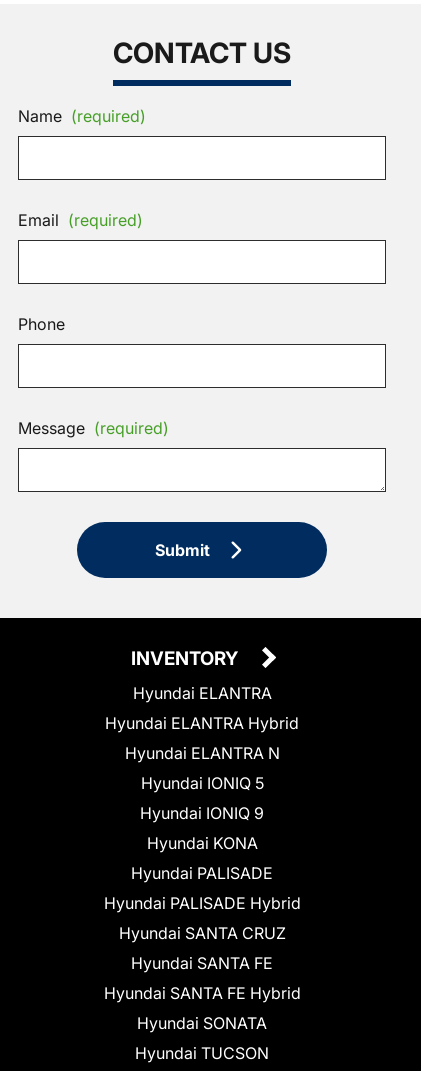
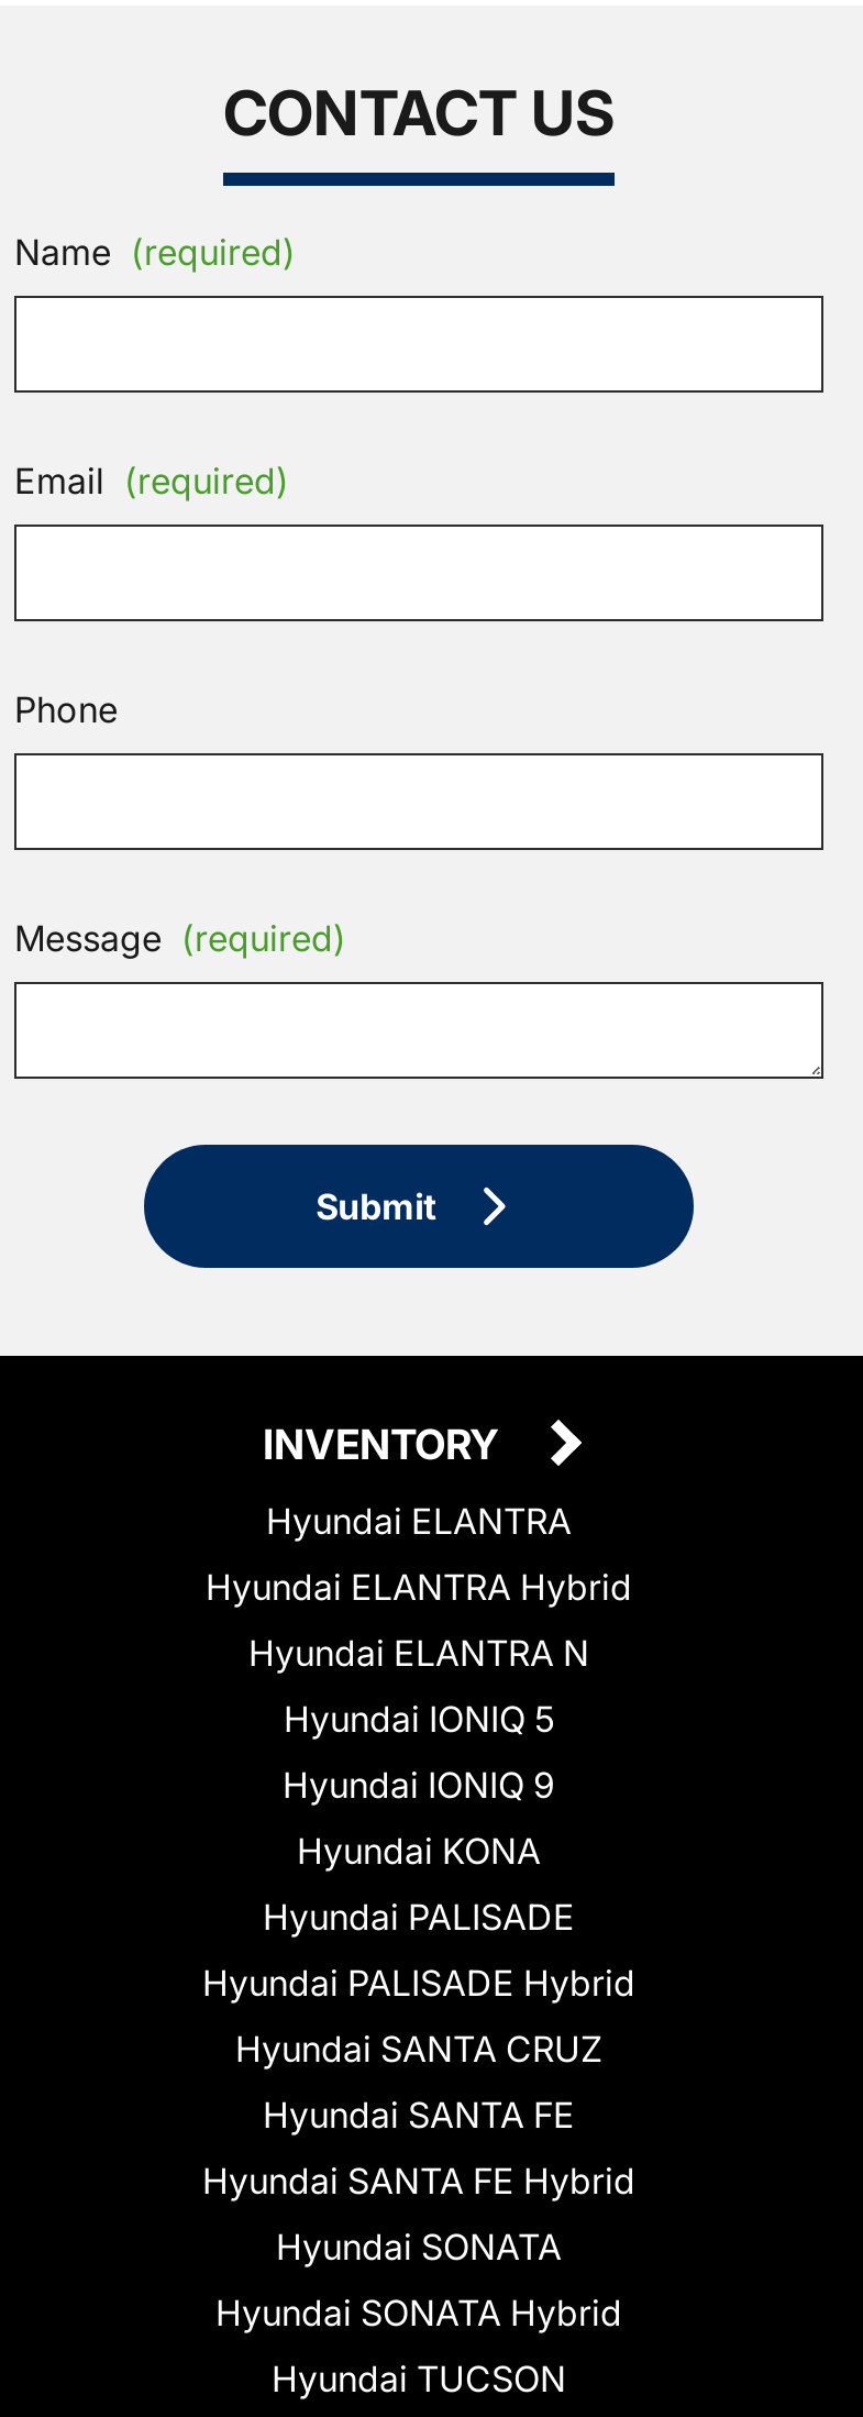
none -> [215,2290,622,2334] Hyundai SONATA Hybrid

